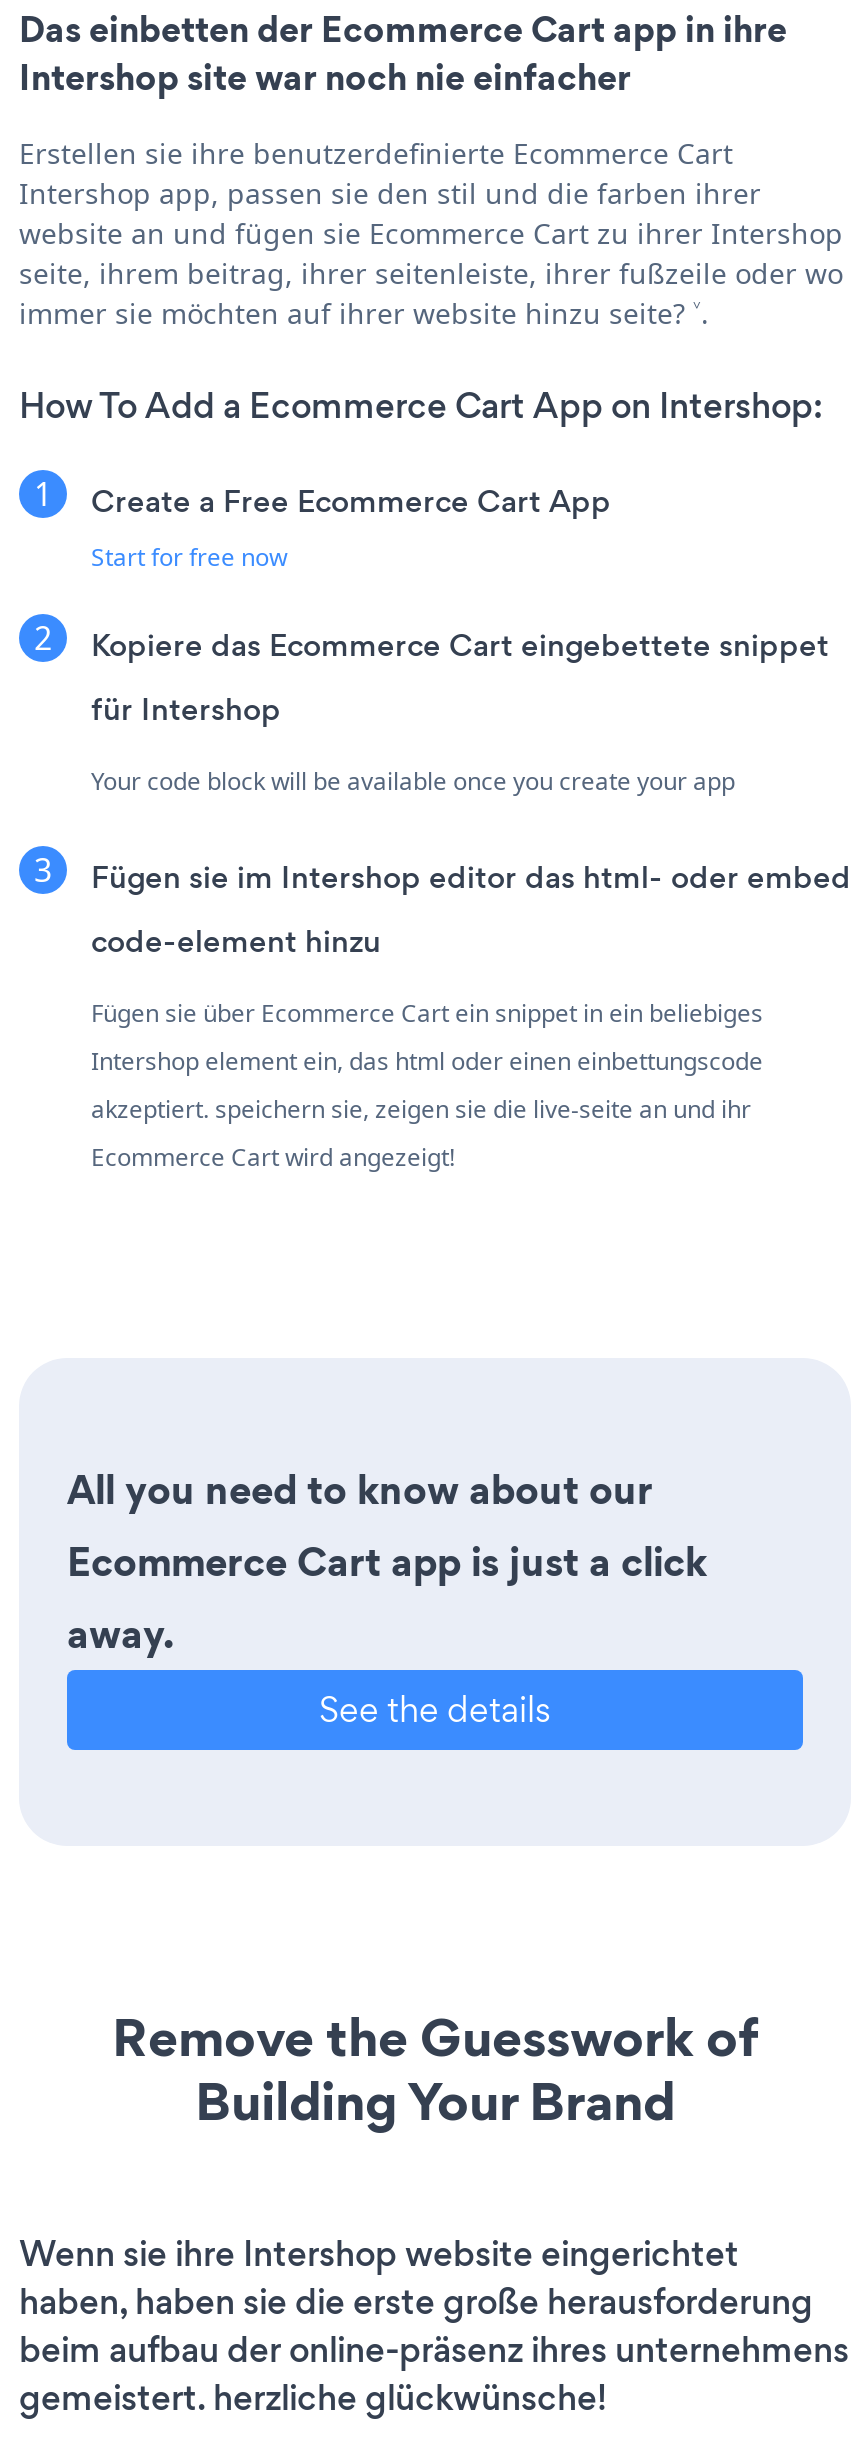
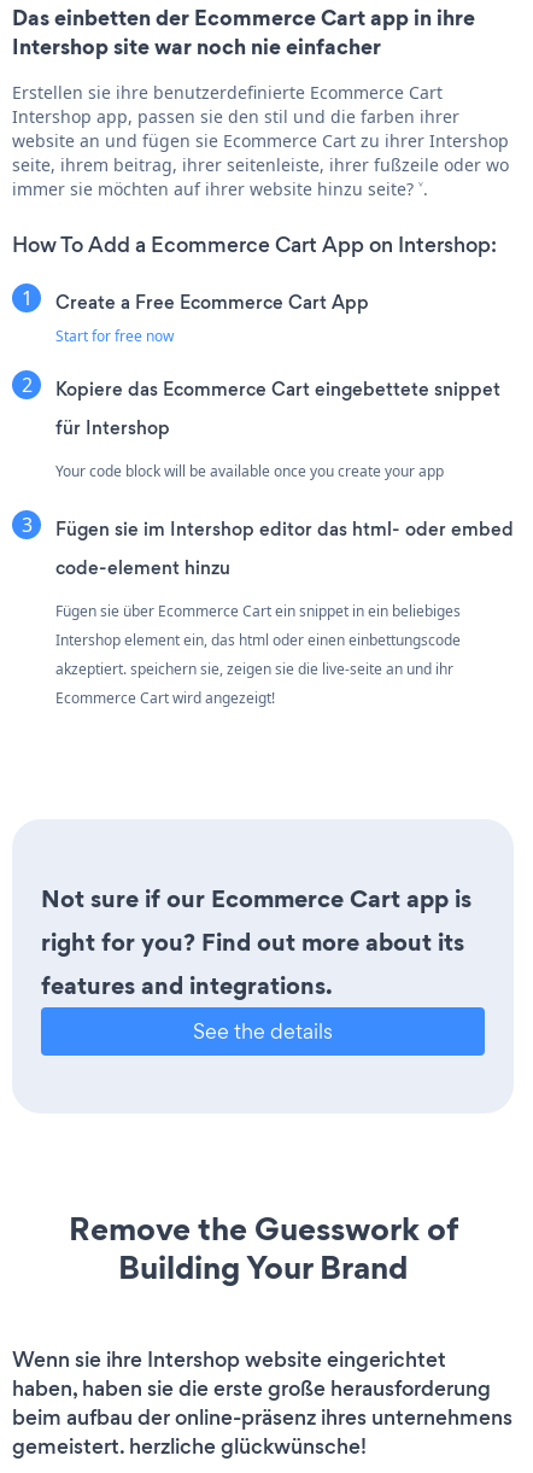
[67,1461,707,1661] All you need to know about our | Ecommerce Cart app is just a click | away. -> [41,881,471,1002] Not sure if our Ecommerce Cart app is | right for you? Find out more about its | features and integrations.

